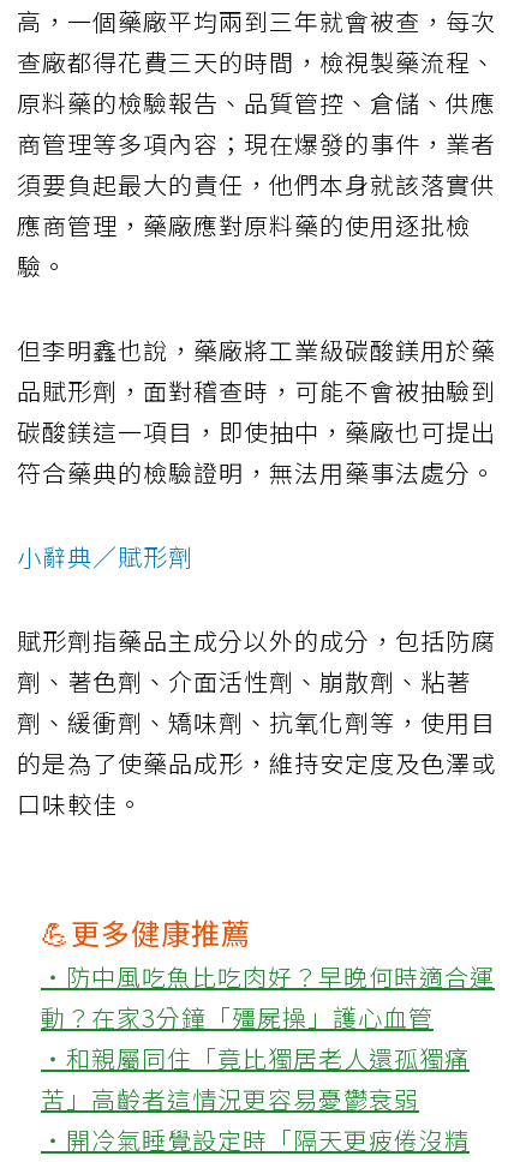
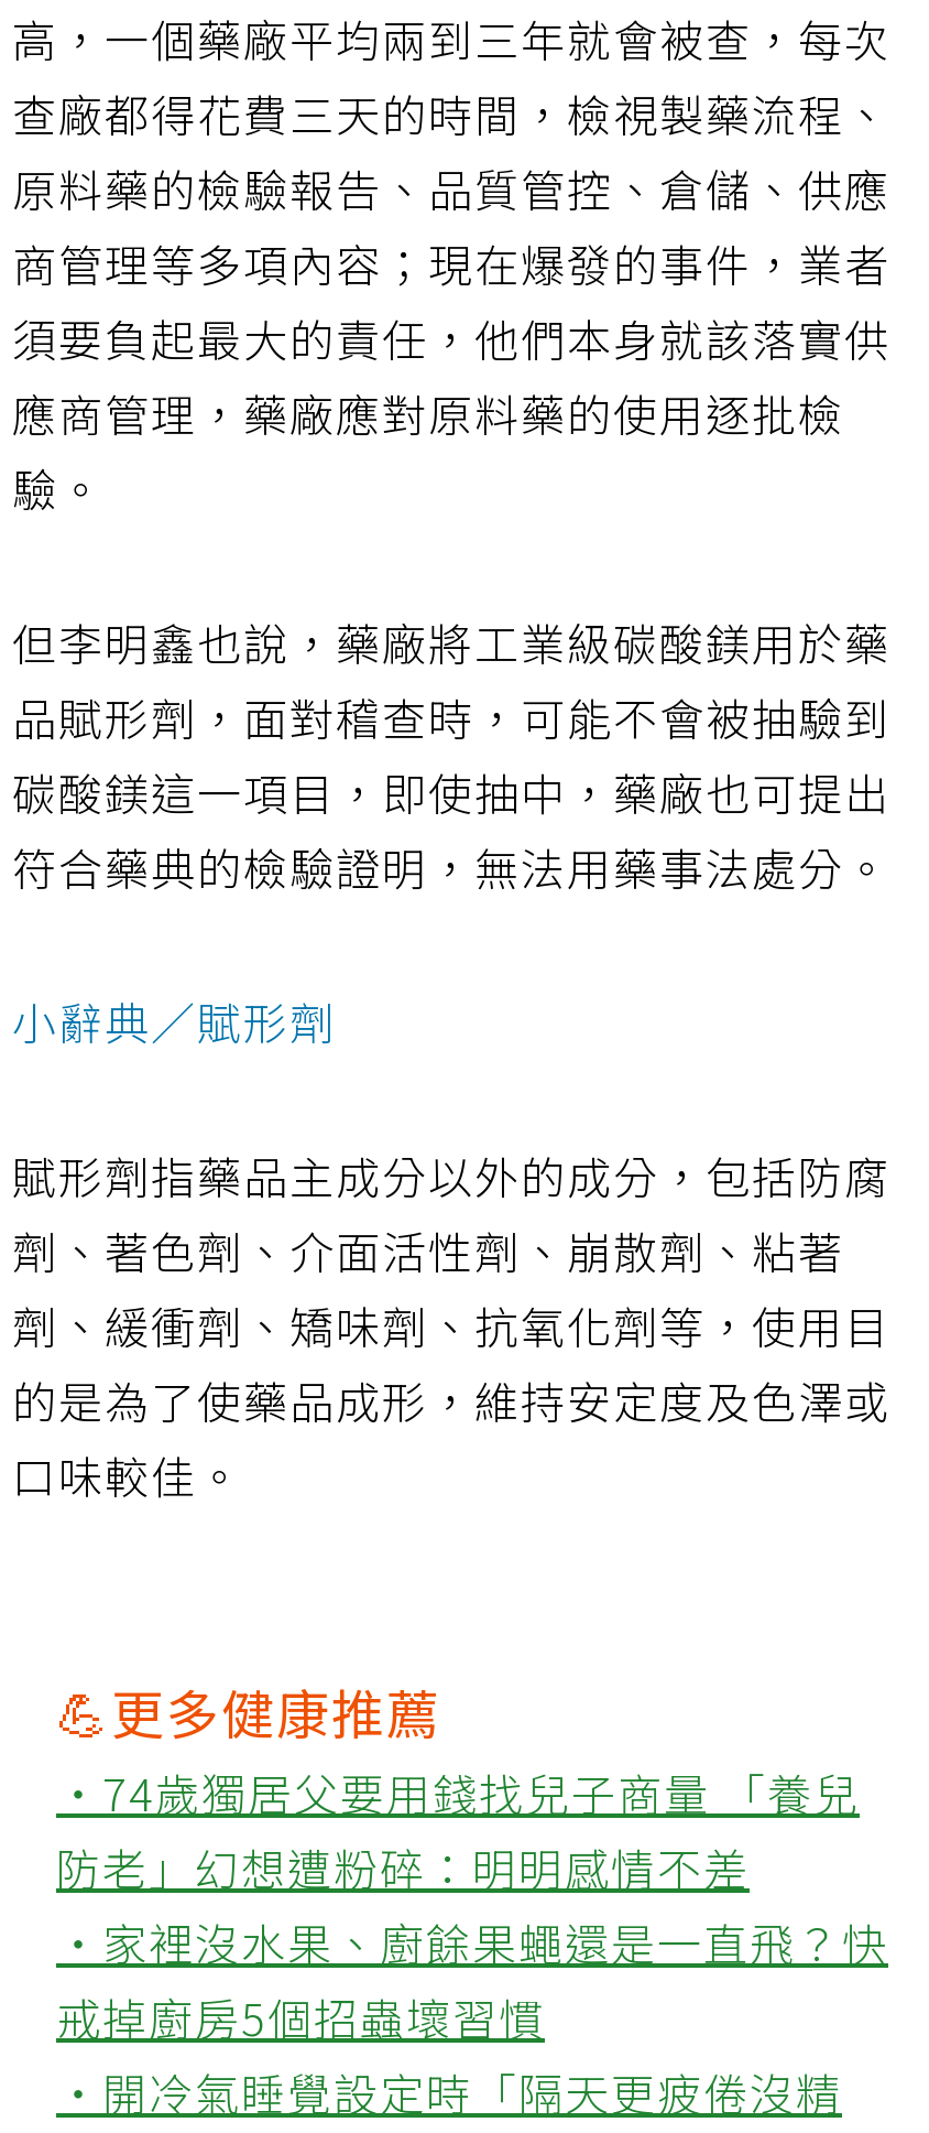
[41,960,495,1117] ‧防中風吃魚比吃肉好？早晚何時適合運 | 動？在家3分鐘「殭屍操」護心血管 | ‧和親屬同住「竟比獨居老人還孤獨痛 | 苦」高齡者這情況更容易憂鬱衰弱 -> [56,1761,888,2050] ‧74歲獨居父要用錢找兒子商量 「養兒 | 防老」幻想遭粉碎：明明感情不差 | ‧家裡沒水果、廚餘果蠅還是一直飛？快 | 戒掉廚房5個招蟲壞習慣

